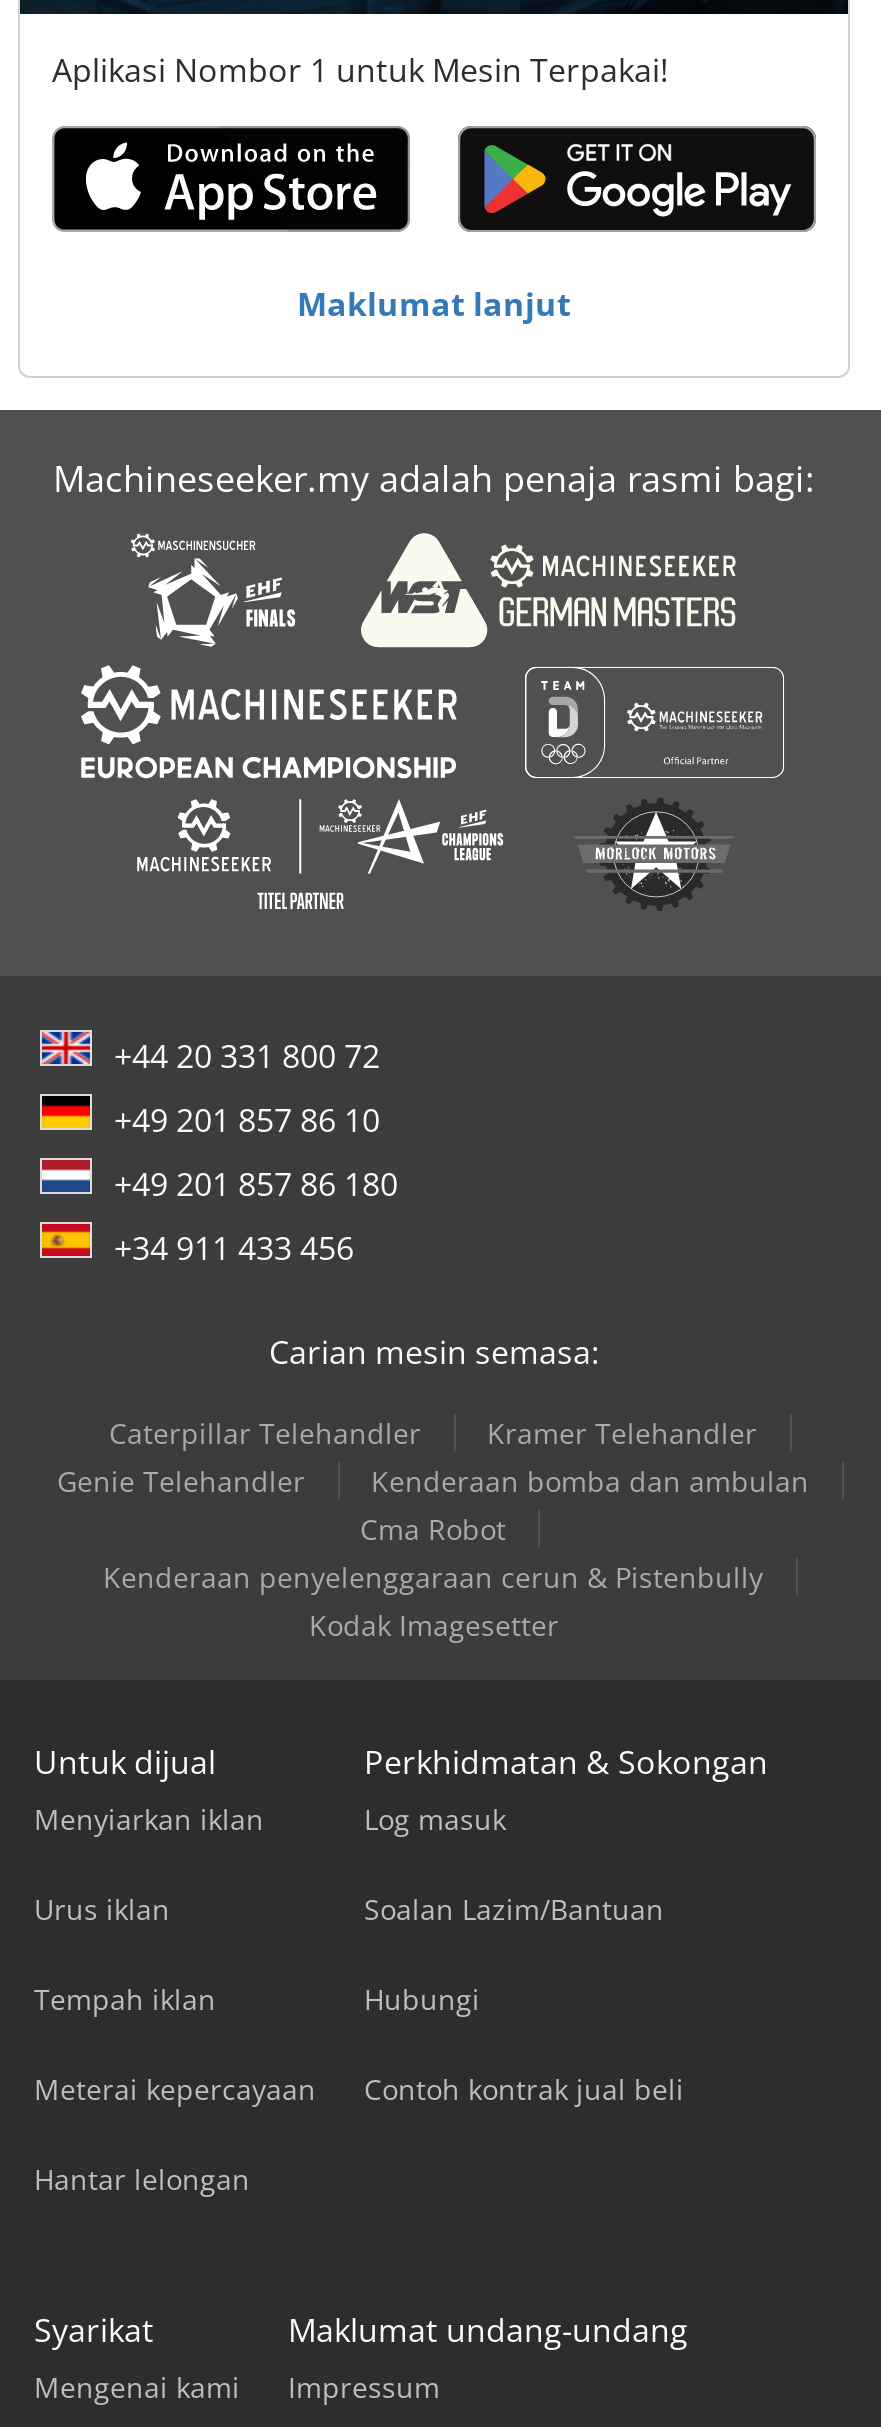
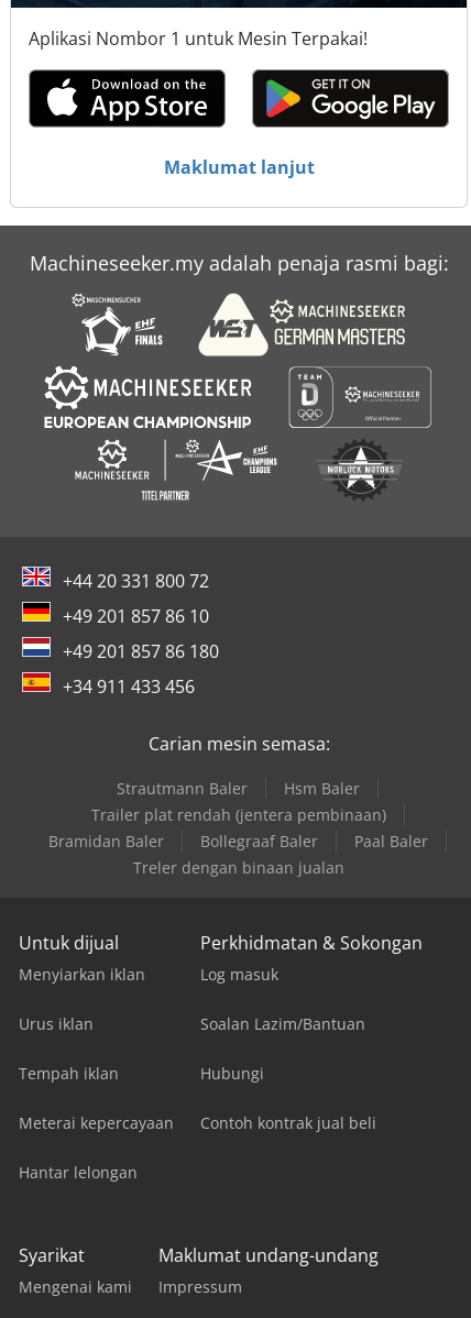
[57,1415,809,1645] Caterpillar Telehandler | Kramer Telehandler | Genie Telehandler | Kenderaan bomba dan ambulan | Cma Robot | Kenderaan penyelenggaraan cerun & Pistenbully | Kodak Imagesetter -> [48,778,428,878] Strautmann Baler | Hsm Baler | Trailer plat rendah (jentera pembinaan) | Bramidan Baler | Bollegraaf Baler | Paal Baler | Treler dengan binaan jualan

